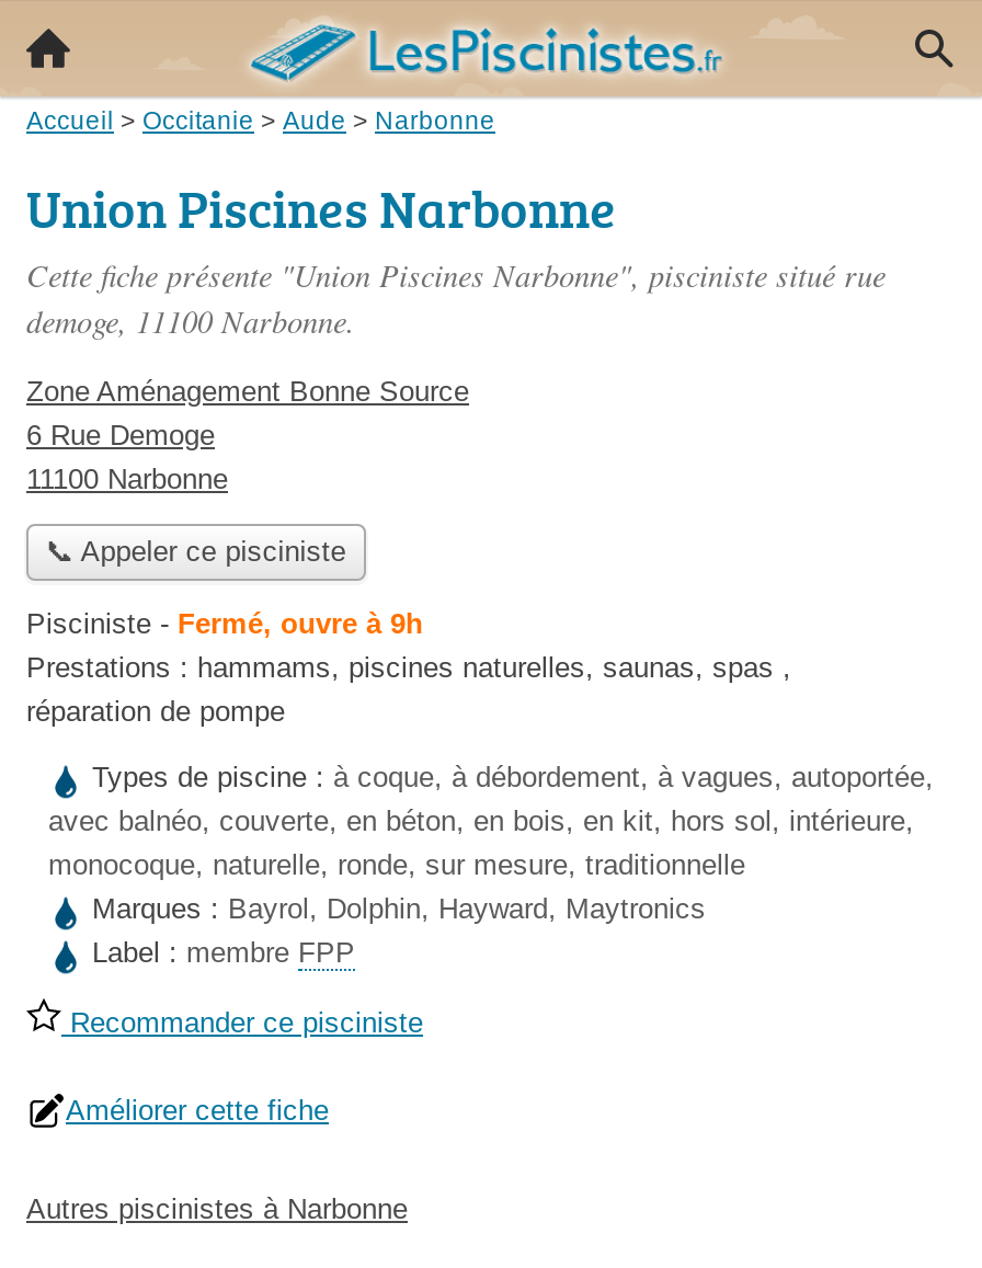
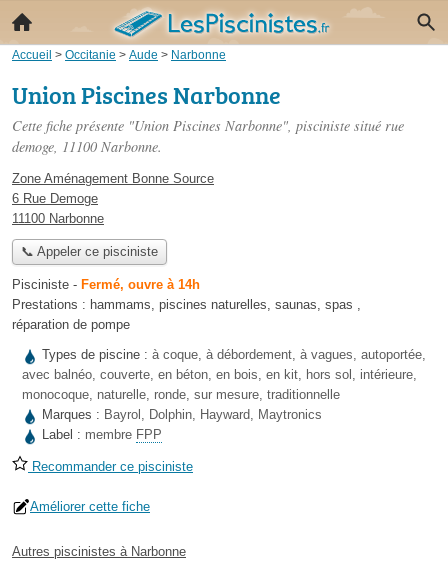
[26,608,423,641] Pisciniste - Fermé, ouvre à 9h -> [12,277,200,292] Pisciniste - Fermé, ouvre à 14h

